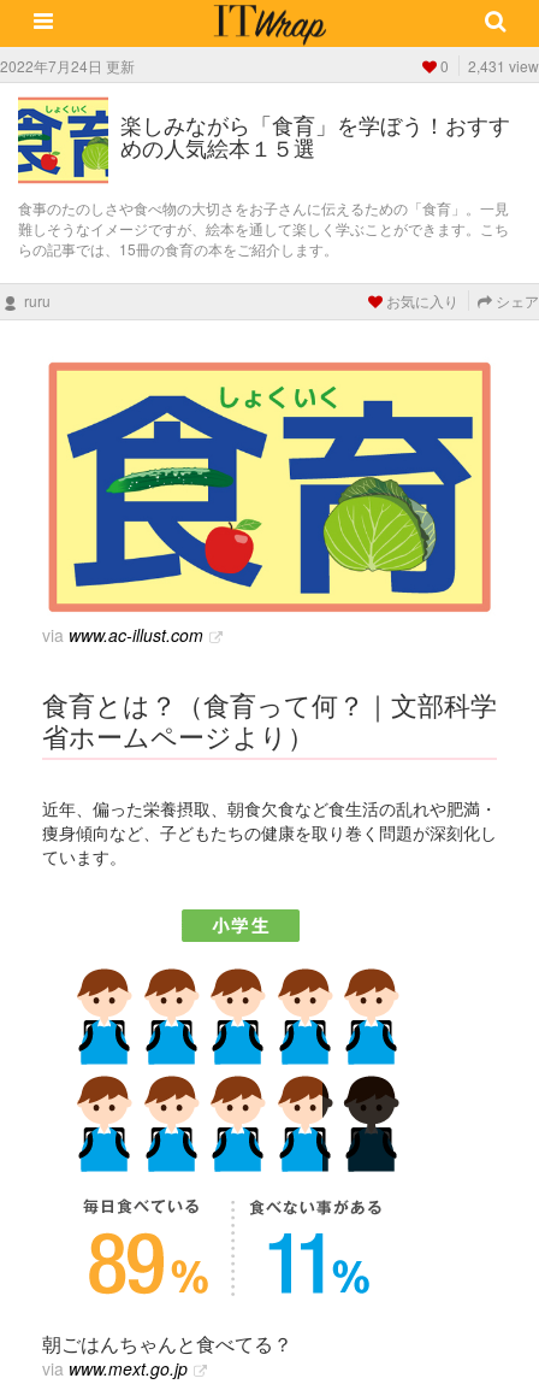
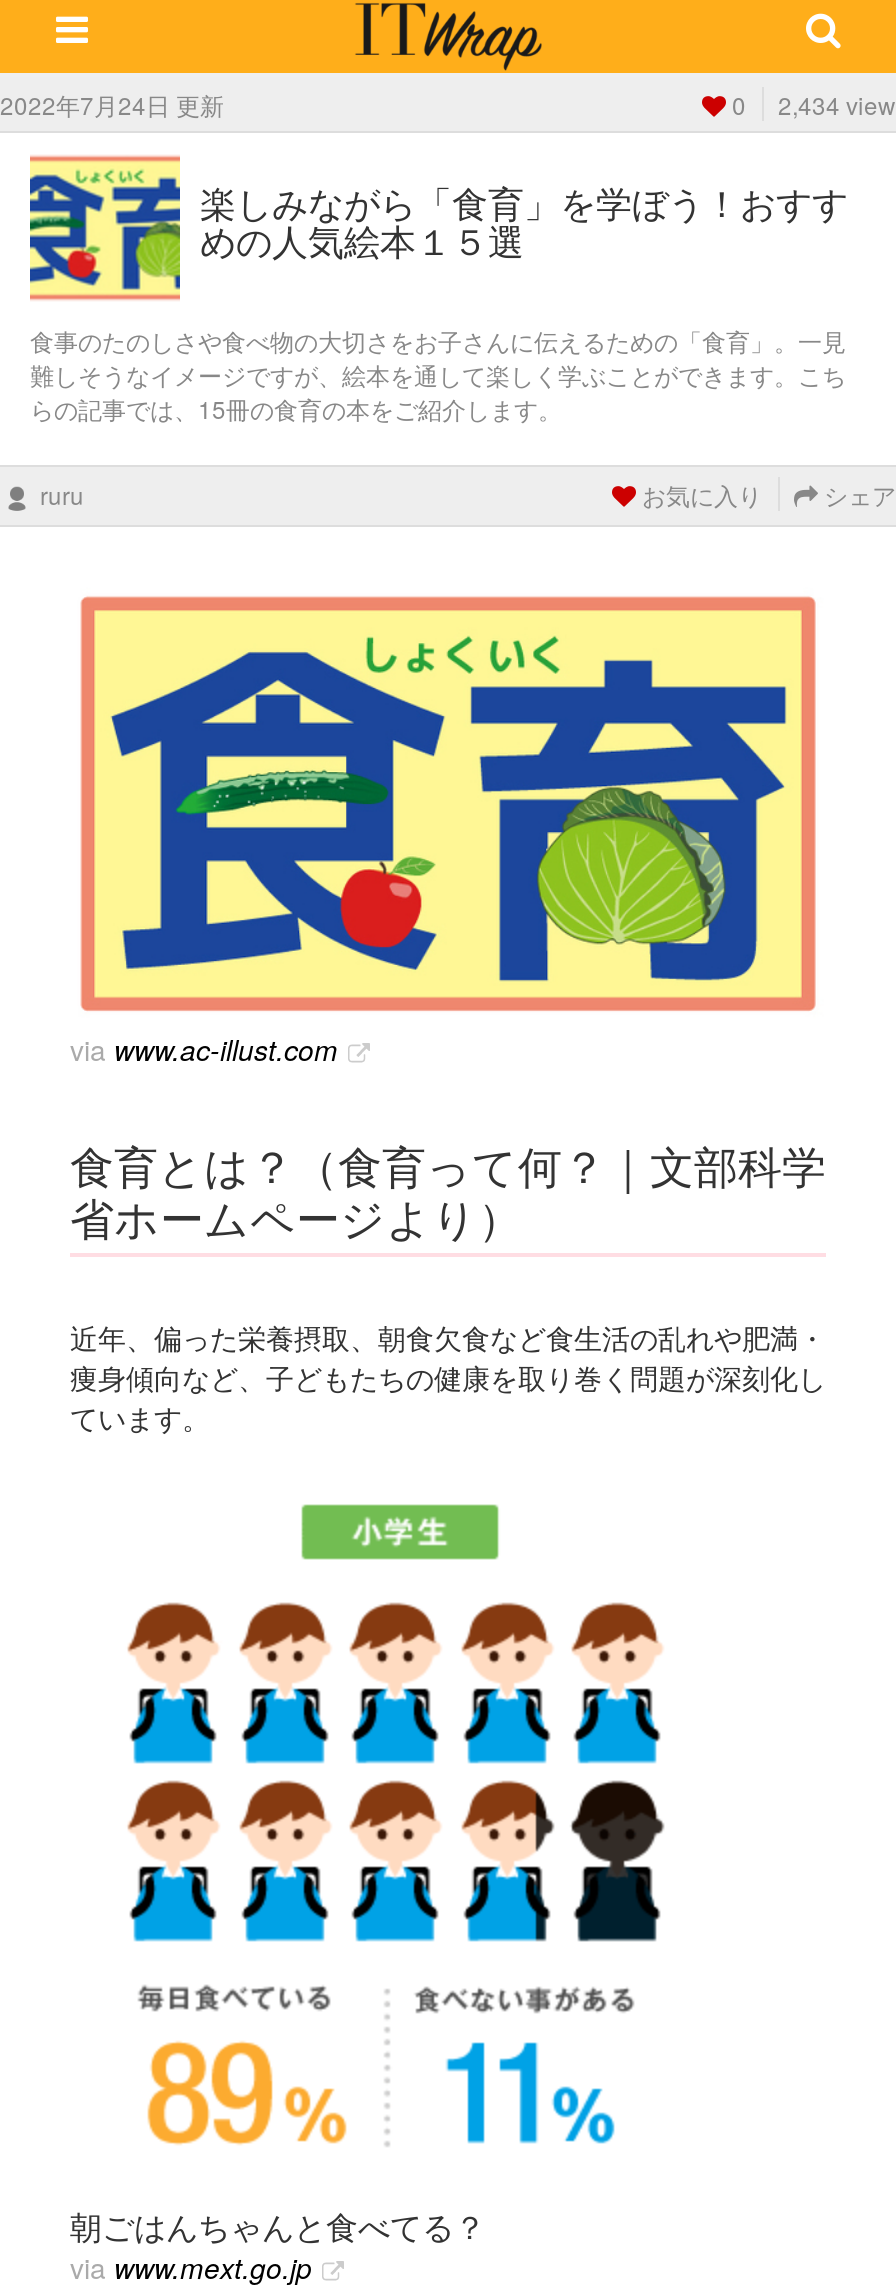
[437,55,539,76] 0 2,431 view -> [726,87,896,121] 0 2,434 view

